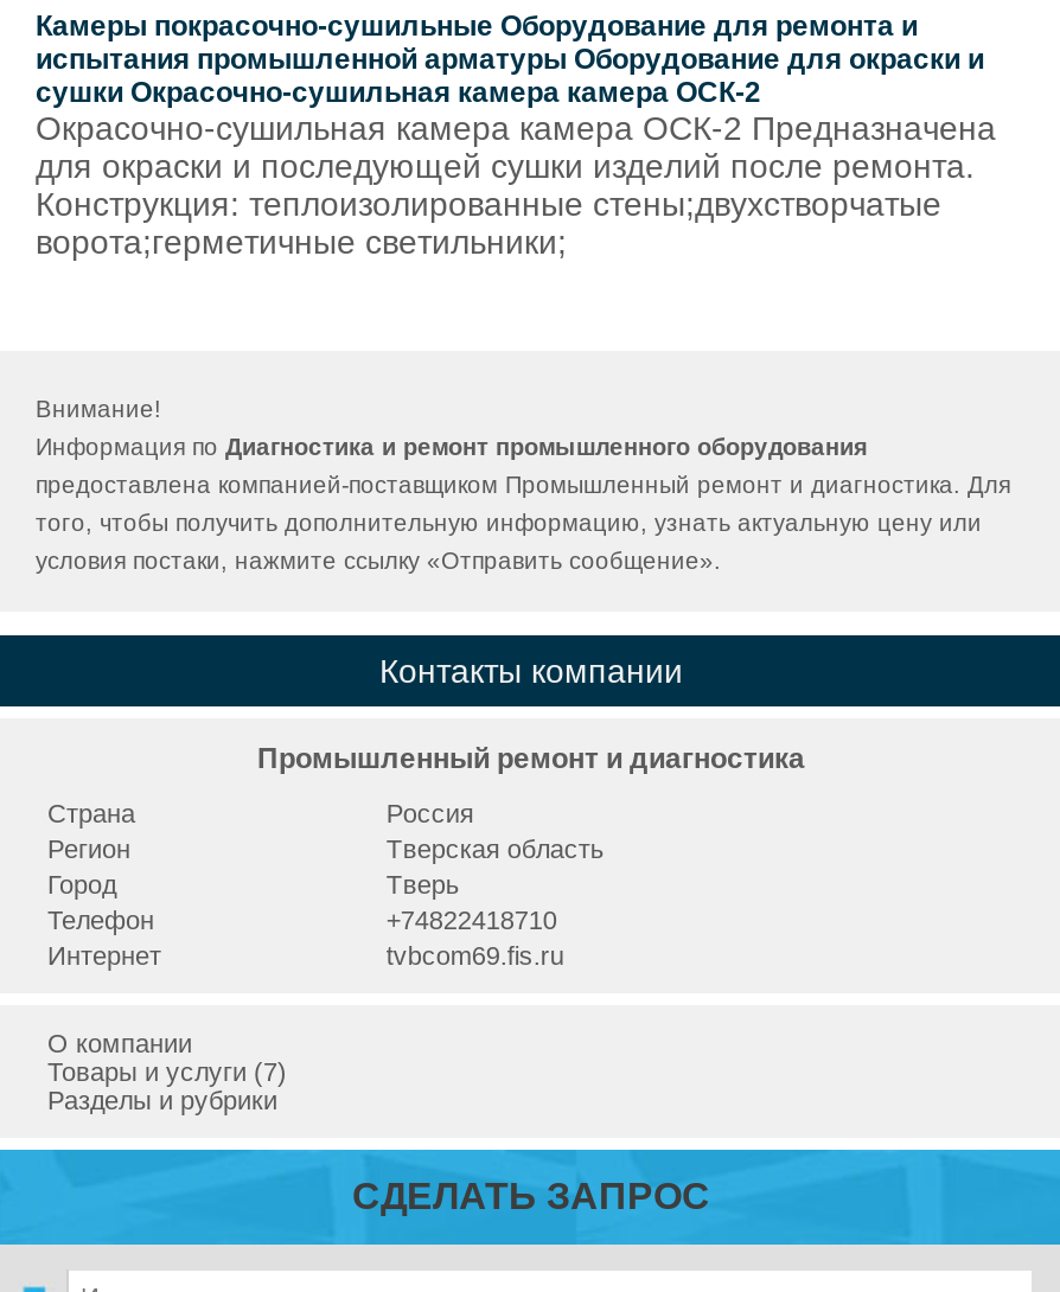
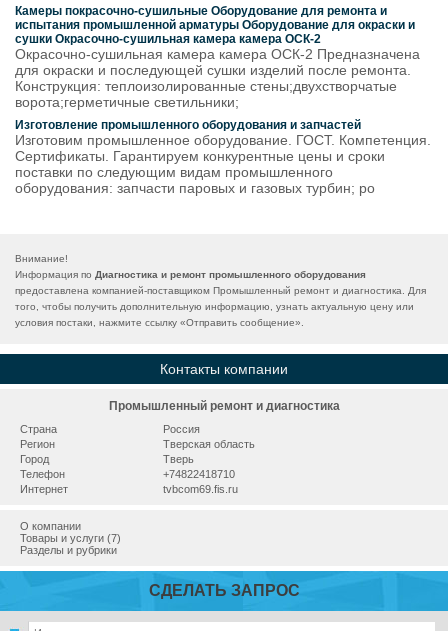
none -> [15,118,431,196] Изготовление промышленного оборудования и запчастей | Изготовим промышленное оборудование. ГОСТ. Компетенция. | Сертификаты. Гарантируем конкурентные цены и сроки | поставки по следующим видам промышленного | оборудования: запчасти паровых и газовых турбин; ро

